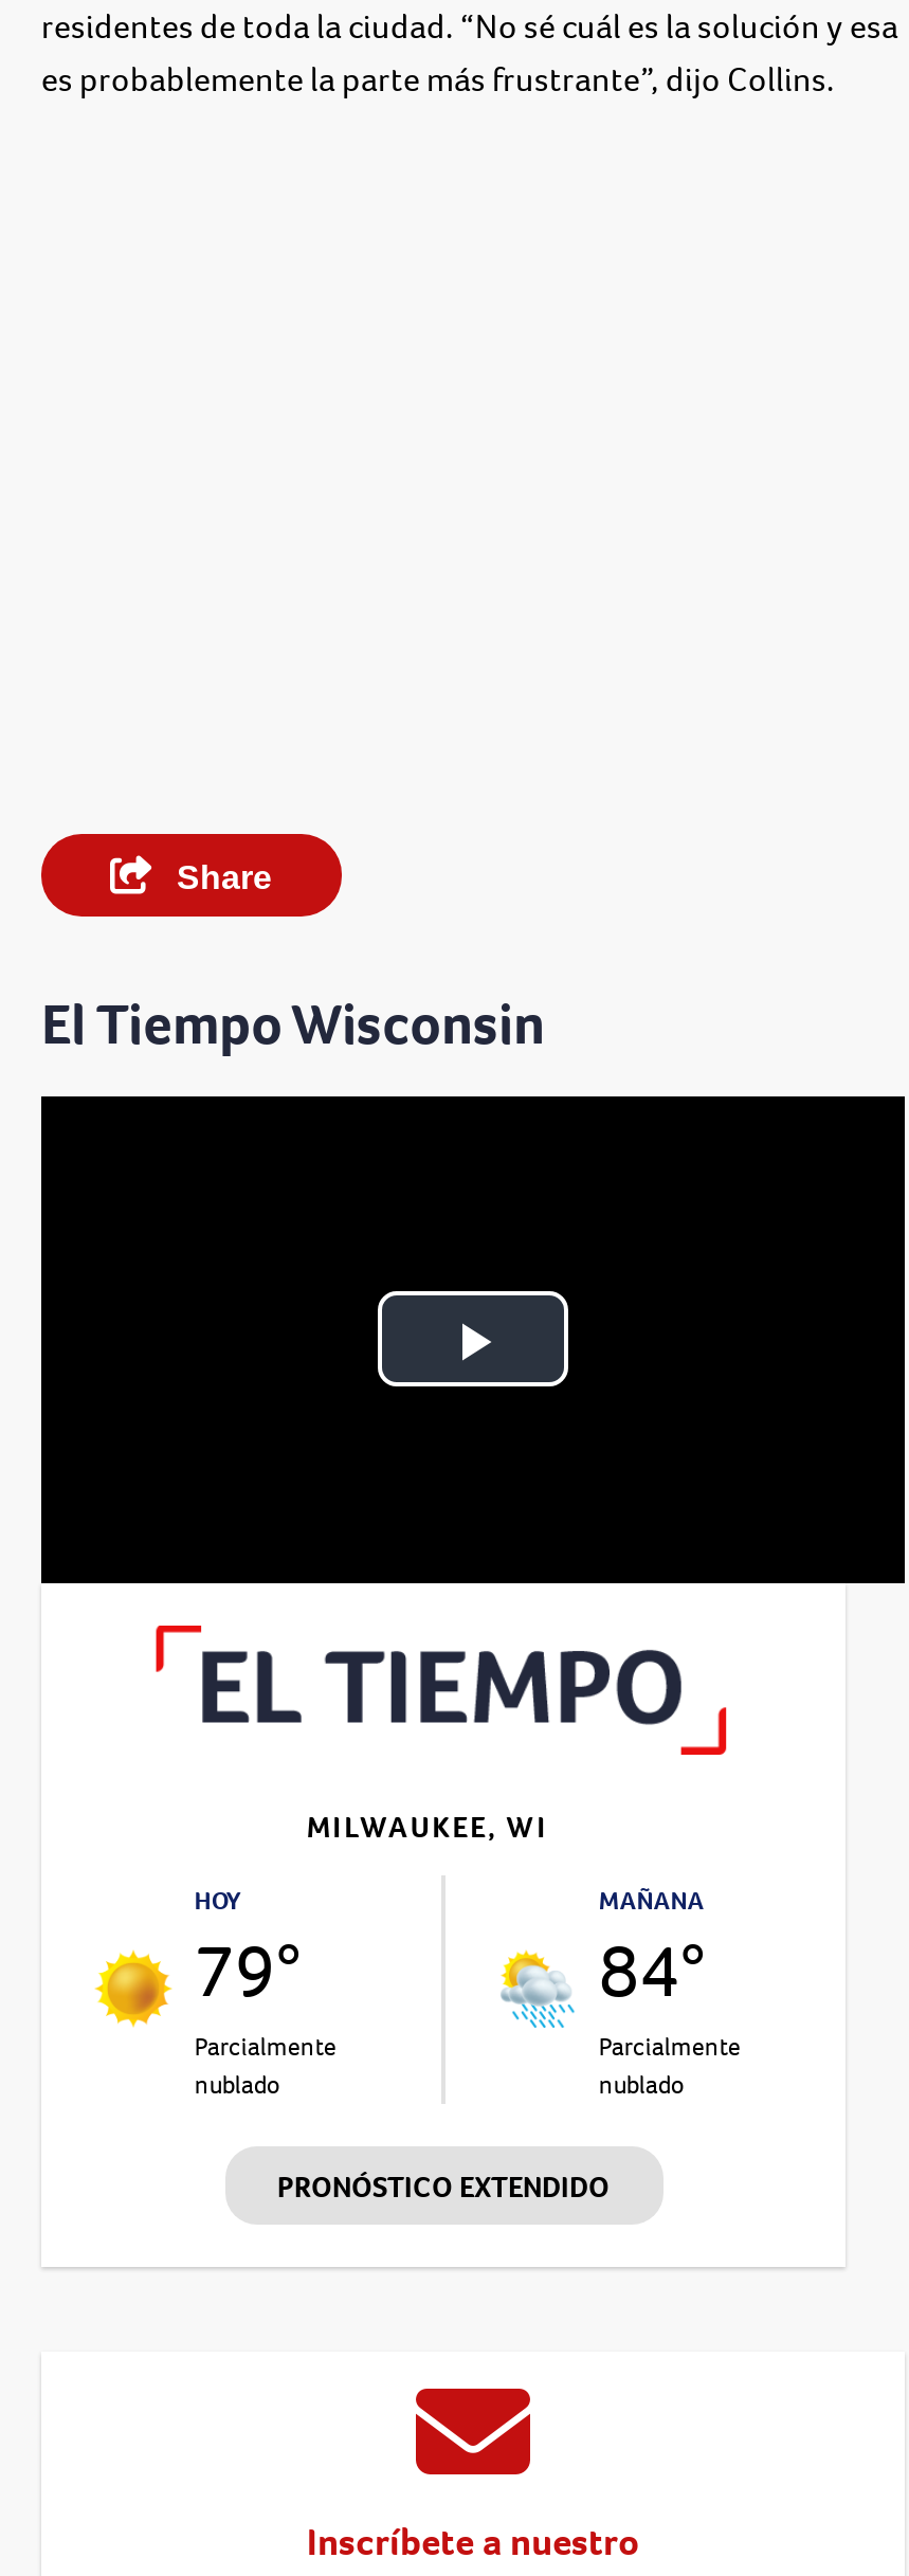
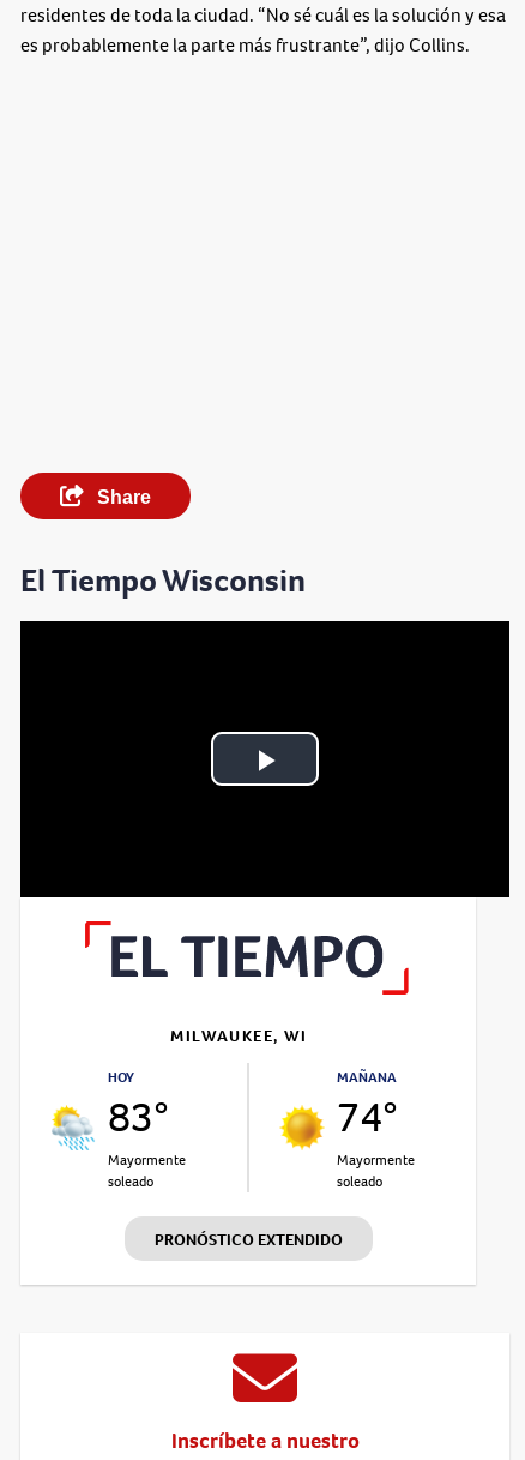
[94,1921,336,2101] [image] | 79° | Parcialmente | nublado -> [52,1089,186,1191] [image] | 83° | Mayormente | soleado
[501,1921,740,2101] [image] | 84° | Parcialmente | nublado -> [279,1089,415,1191] [image] | 74° | Mayormente | soleado

